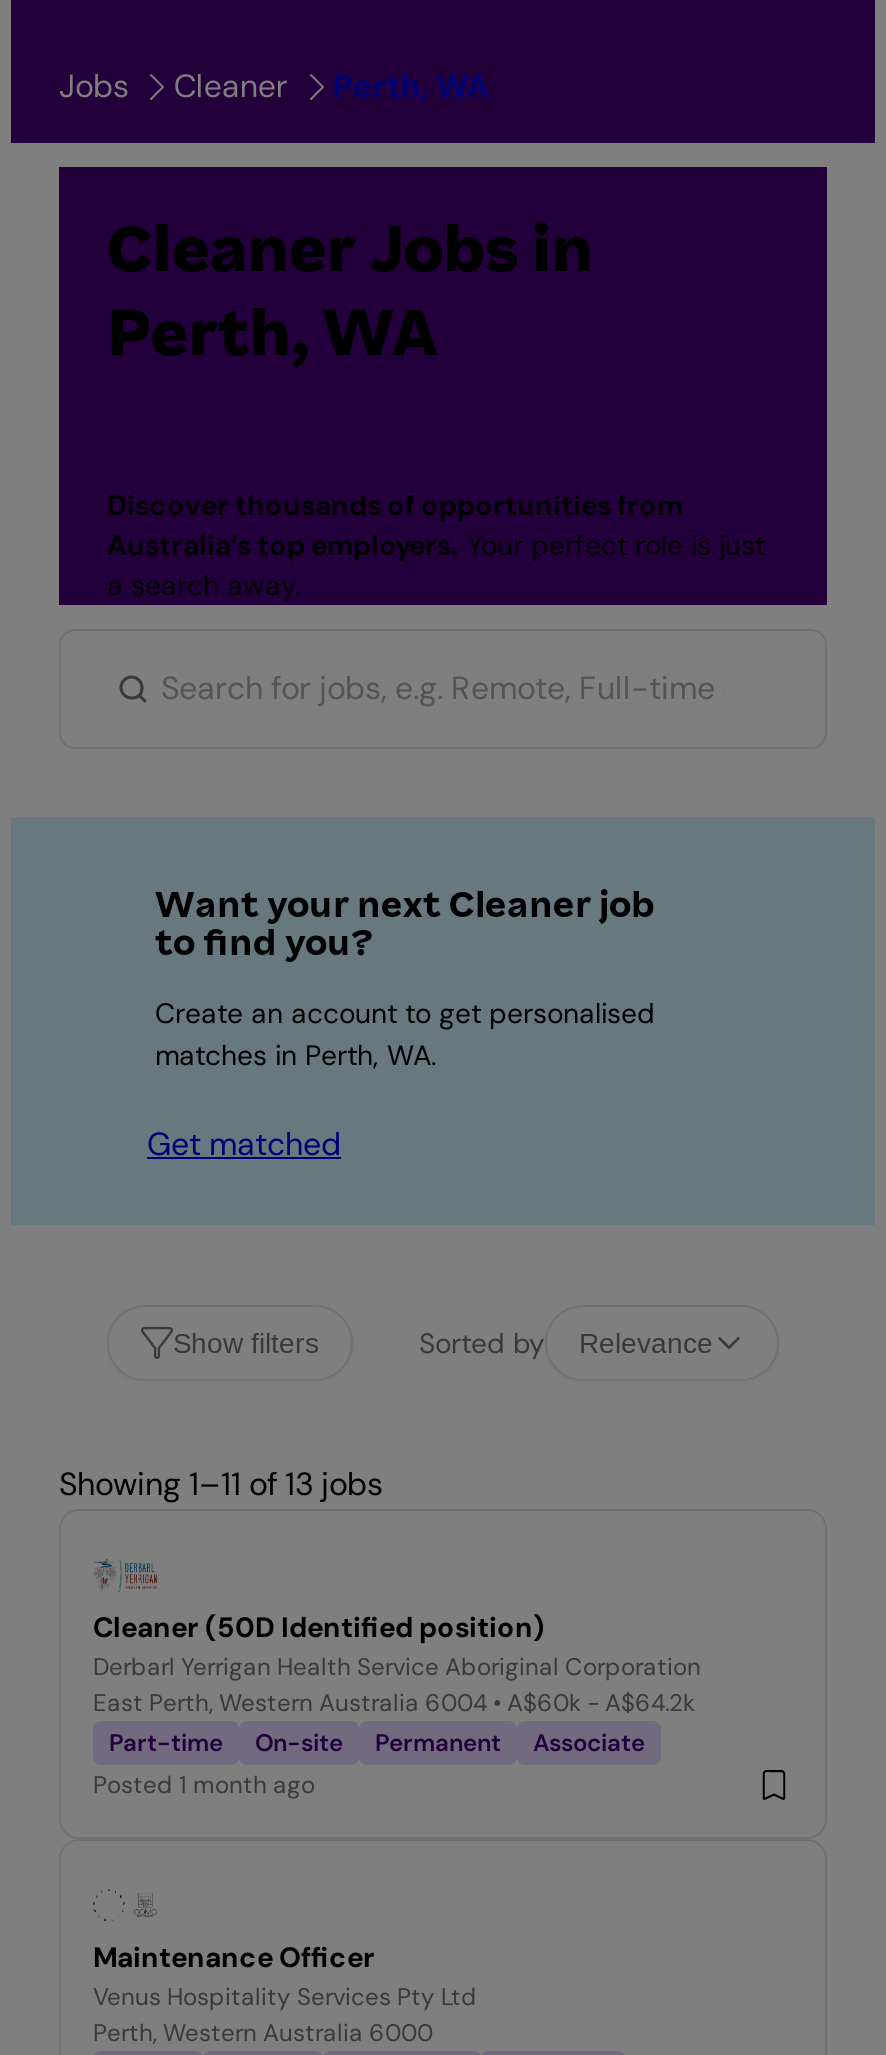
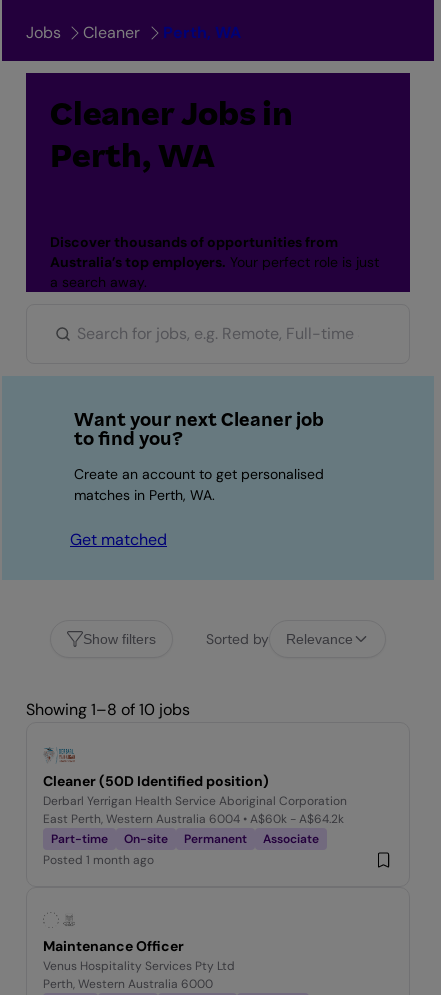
[59,1464,383,1506] Showing 1–11 of 13 jobs -> [26,699,190,720] Showing 1–8 of 10 jobs

